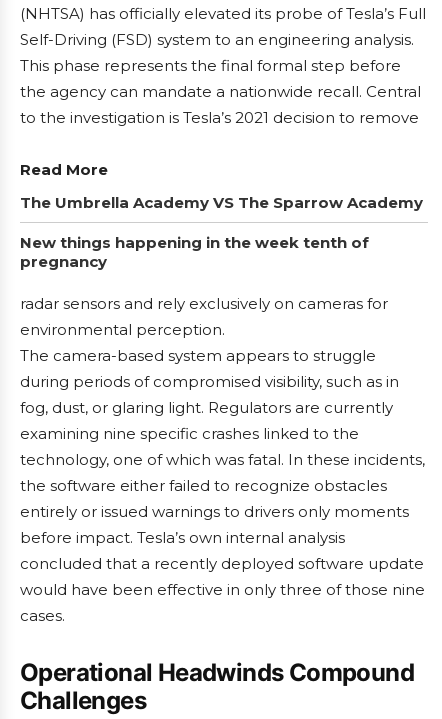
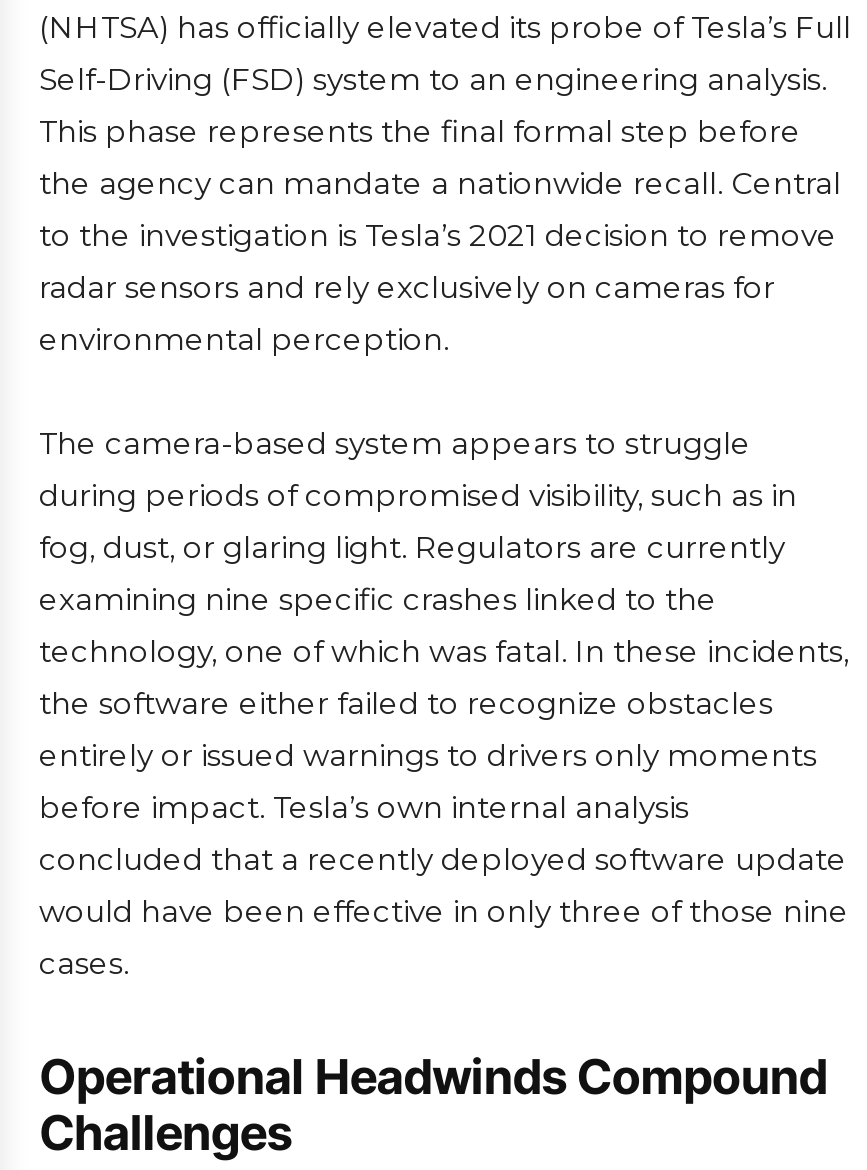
[20,160,423,271] Read More | The Umbrella Academy VS The Sparrow Academy | New things happening in the week tenth of | pregnancy -> none
moved [20,294,388,339] -> [39,268,775,358]: radar sensors and rely exclusively on cameras for | environmental perception.

